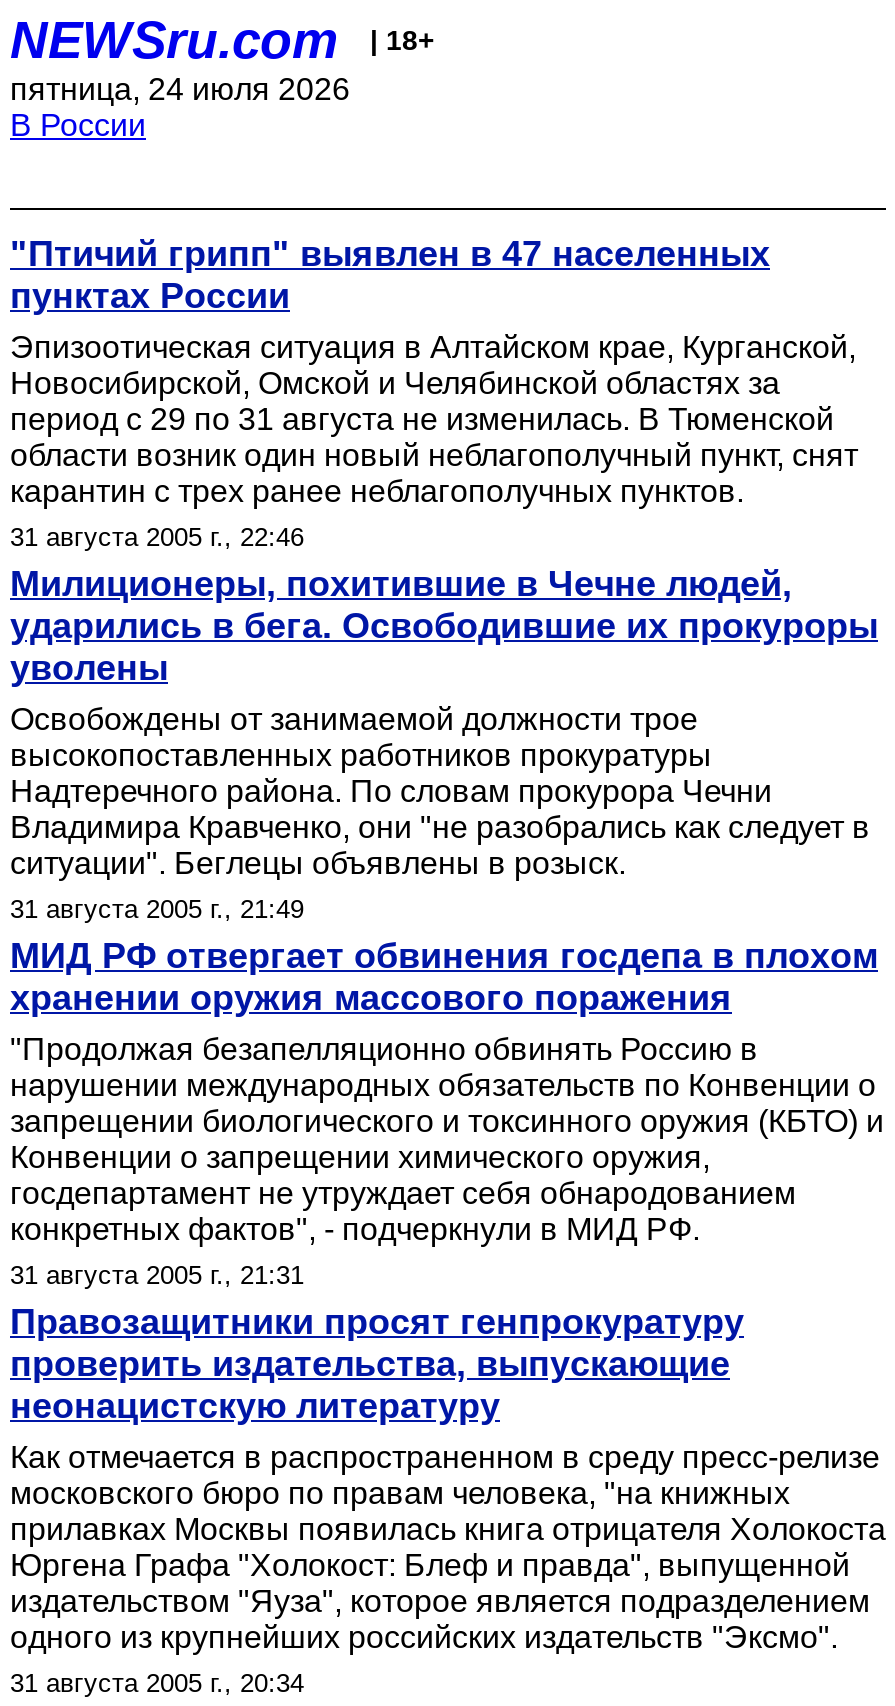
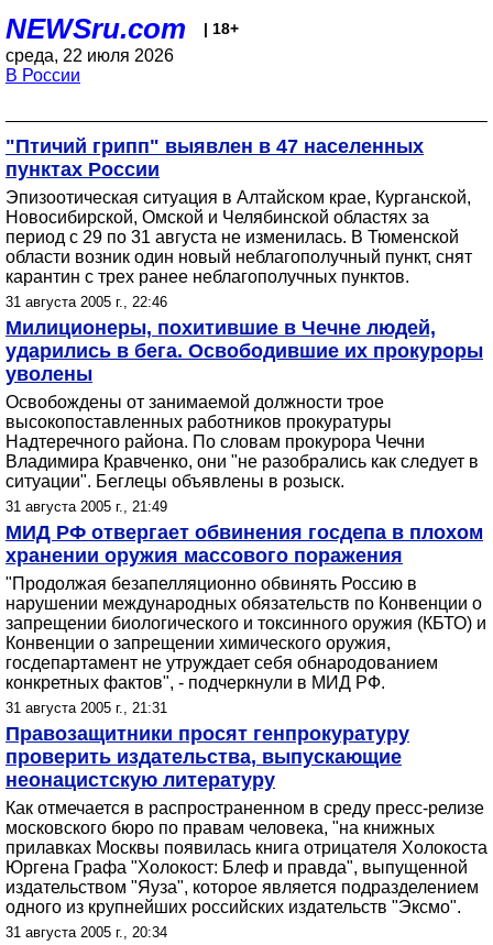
[10,72,350,106] пятница, 24 июля 2026 -> [6,46,174,65] среда, 22 июля 2026

